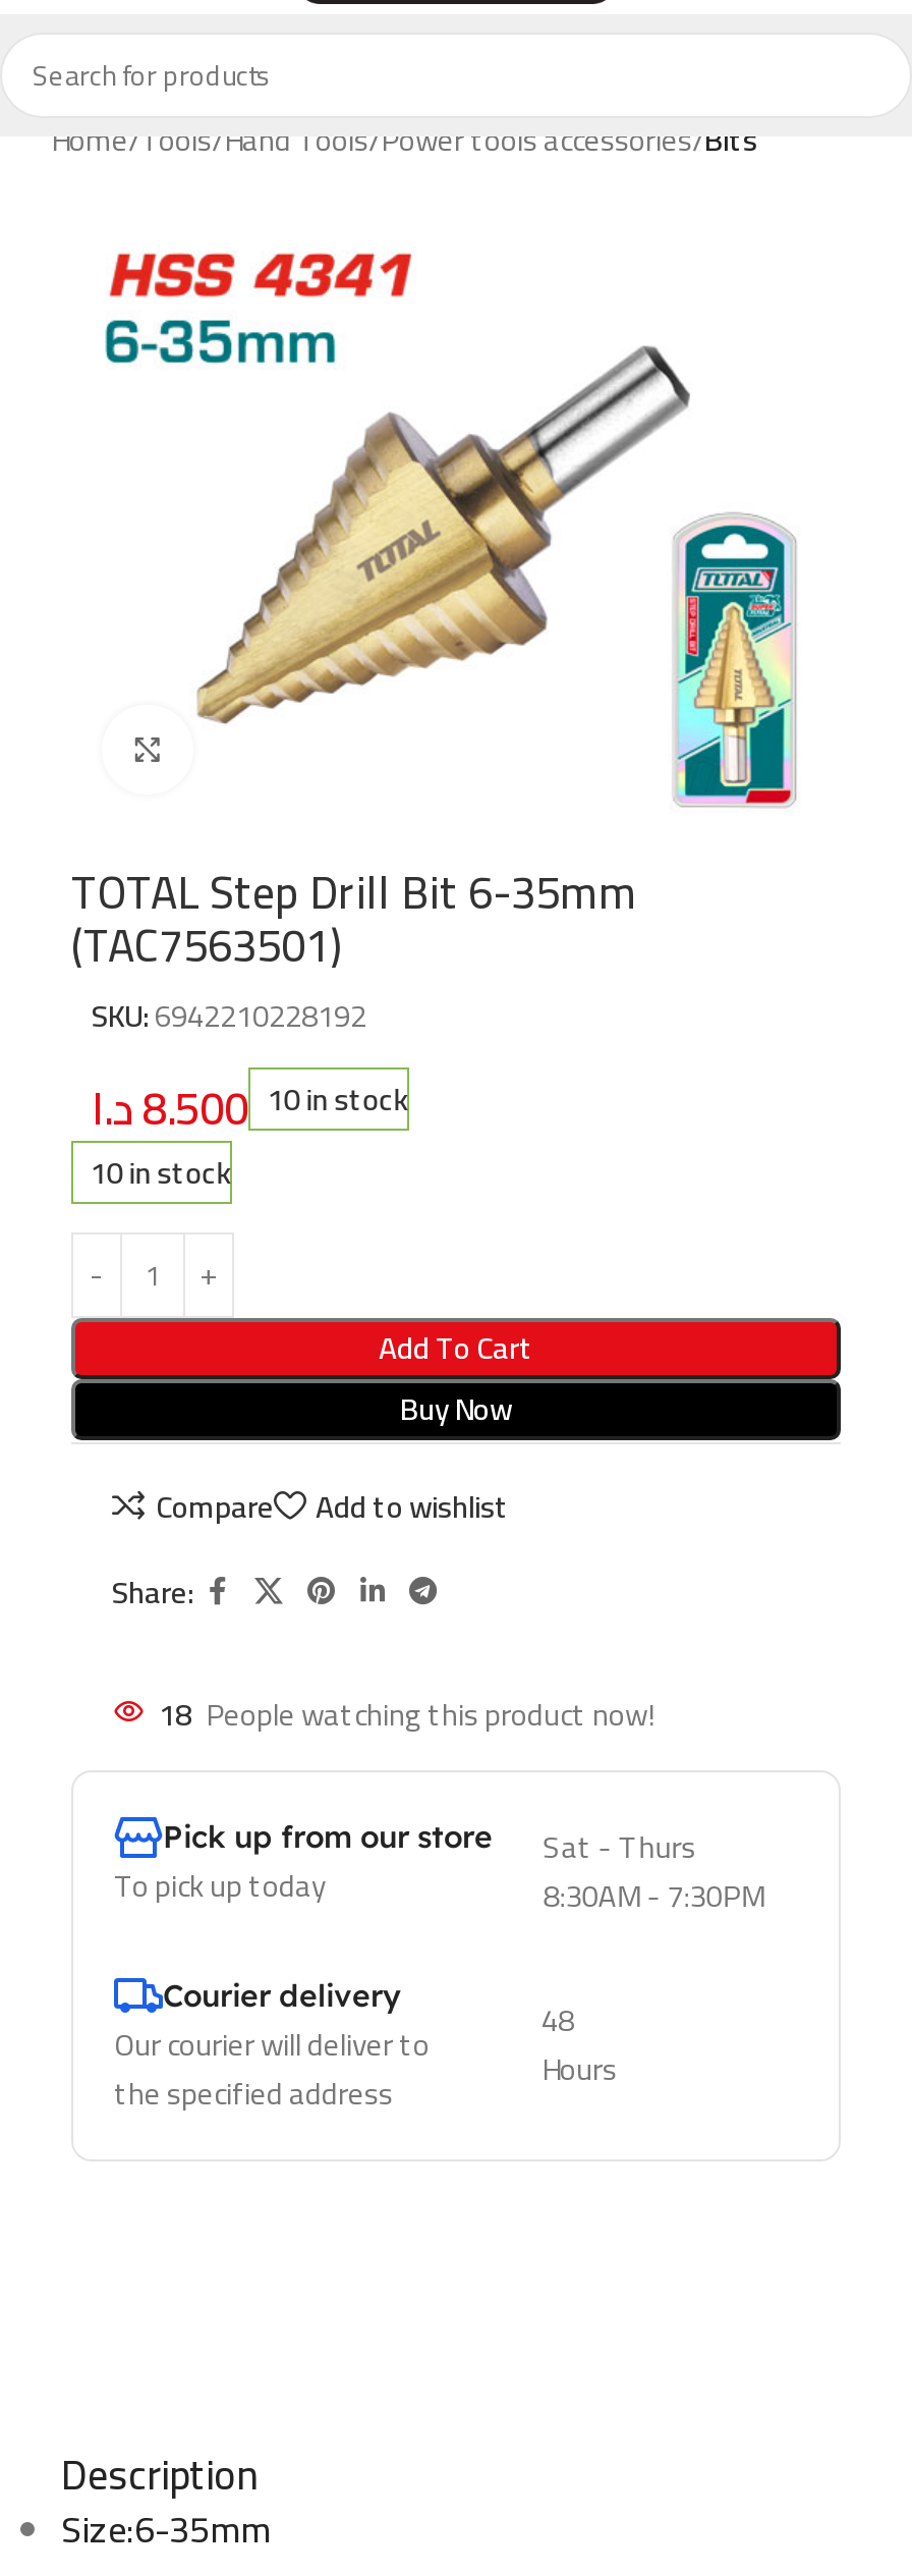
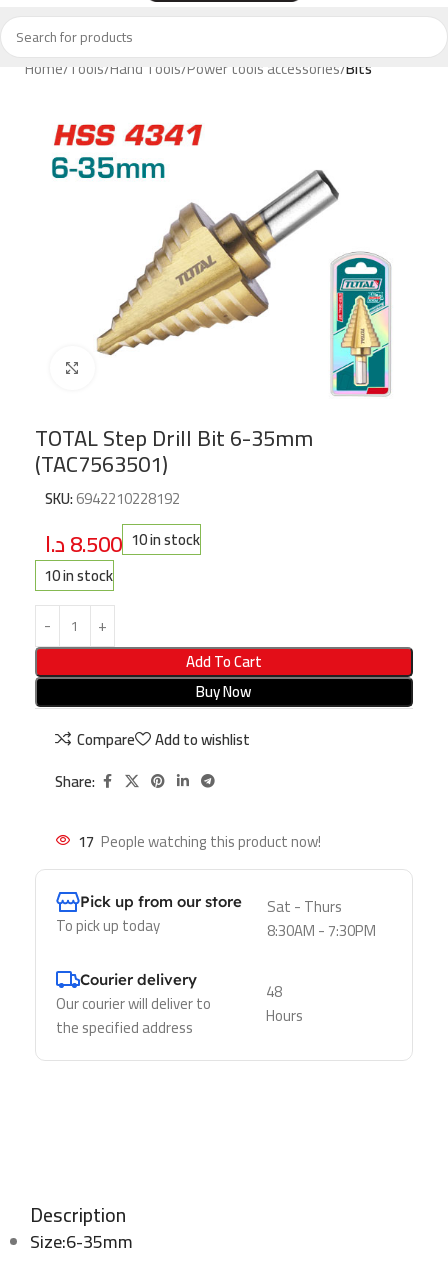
[159,1685,653,1744] 18 People watching this product now! -> [78,827,321,856] 17 People watching this product now!

